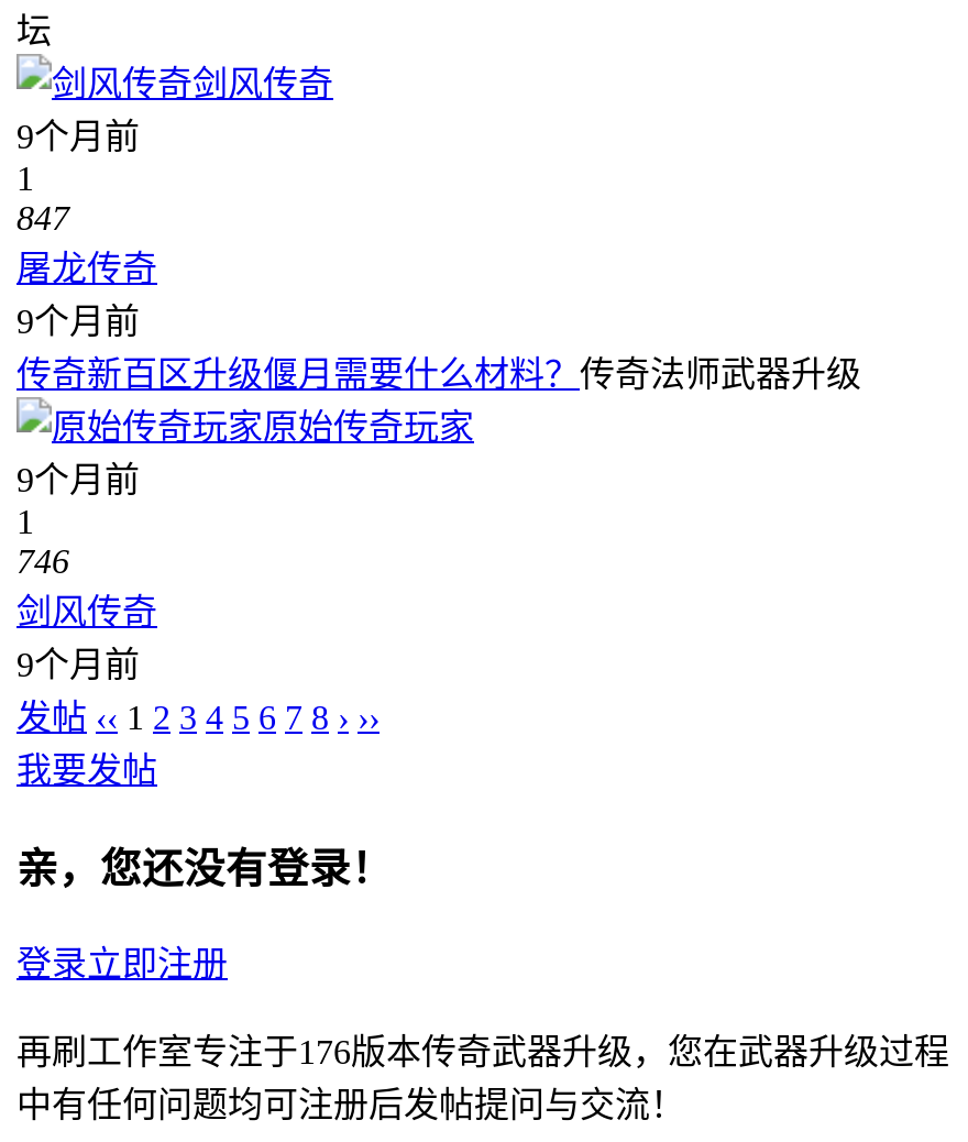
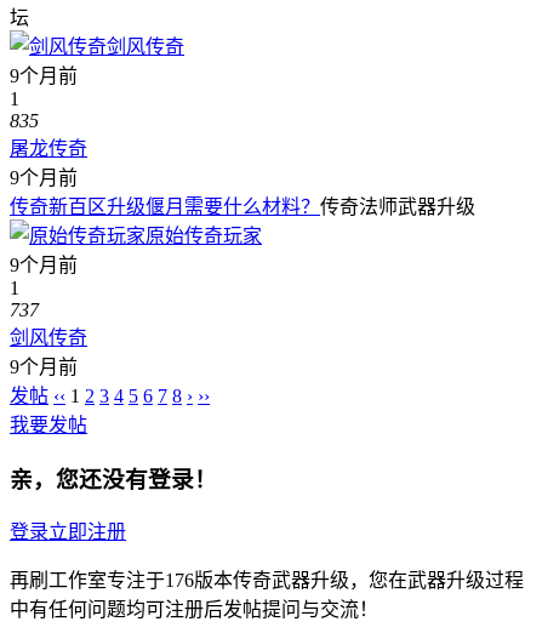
[16,199,69,236] 847 -> [10,110,39,131] 835
[16,542,69,580] 746 -> [10,299,39,320] 737

